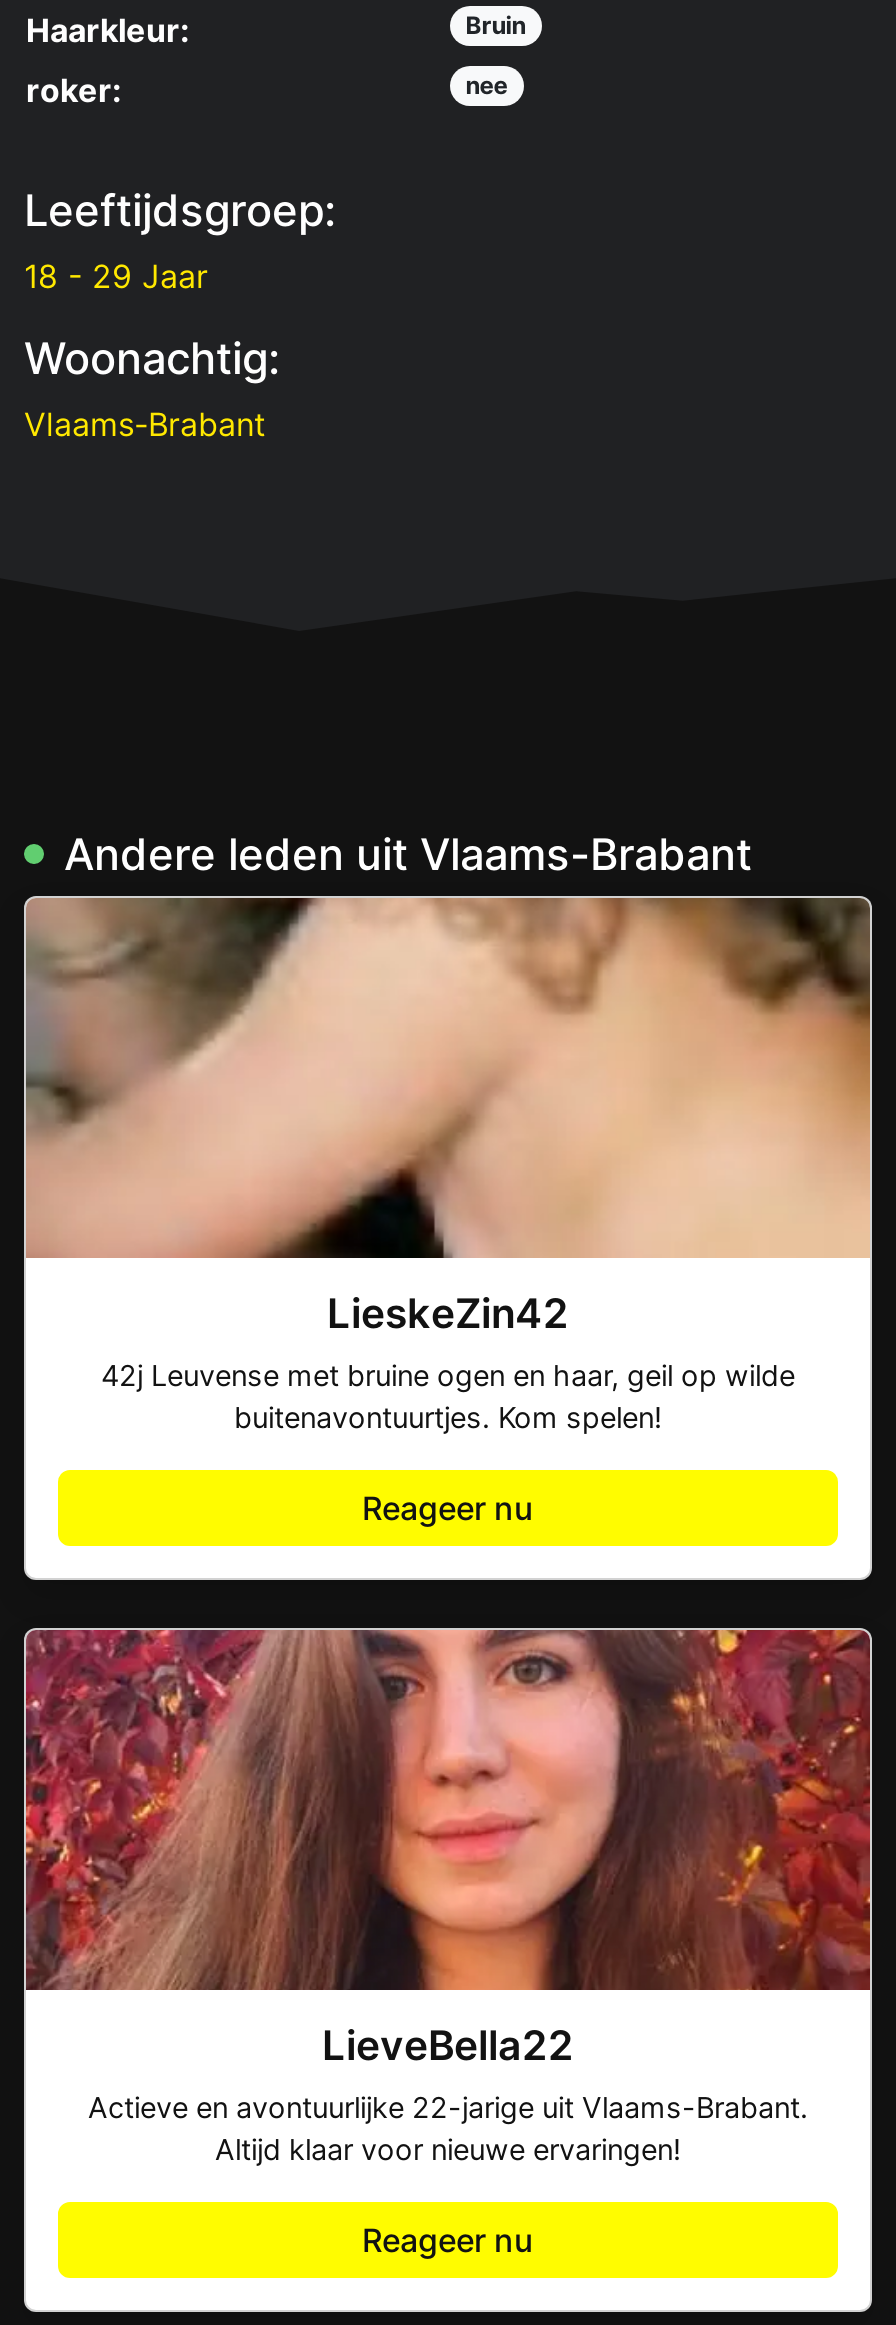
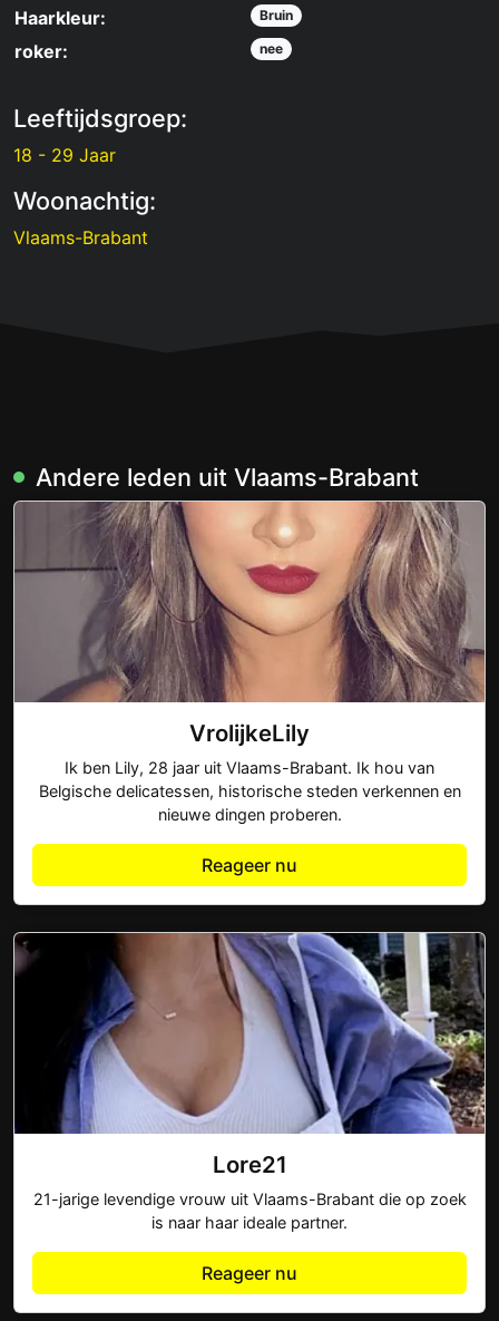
[26,896,872,1434] [image] | LieskeZin42 | 42j Leuvense met bruine ogen en haar, geil op wilde | buitenavontuurtjes. Kom spelen! -> [14,501,486,824] [image] | VrolijkeLily | Ik ben Lily, 28 jaar uit Vlaams-Brabant. Ik hou van | Belgische delicatessen, historische steden verkennen en | nieuwe dingen proberen.
[24,1628,872,2166] [image] | LieveBella22 | Actieve en avontuurlijke 22-jarige uit Vlaams-Brabant. | Altijd klaar voor nieuwe ervaringen! -> [13,932,486,1232] [image] | Lore21 | 21-jarige levendige vrouw uit Vlaams-Brabant die op zoek | is naar haar ideale partner.

